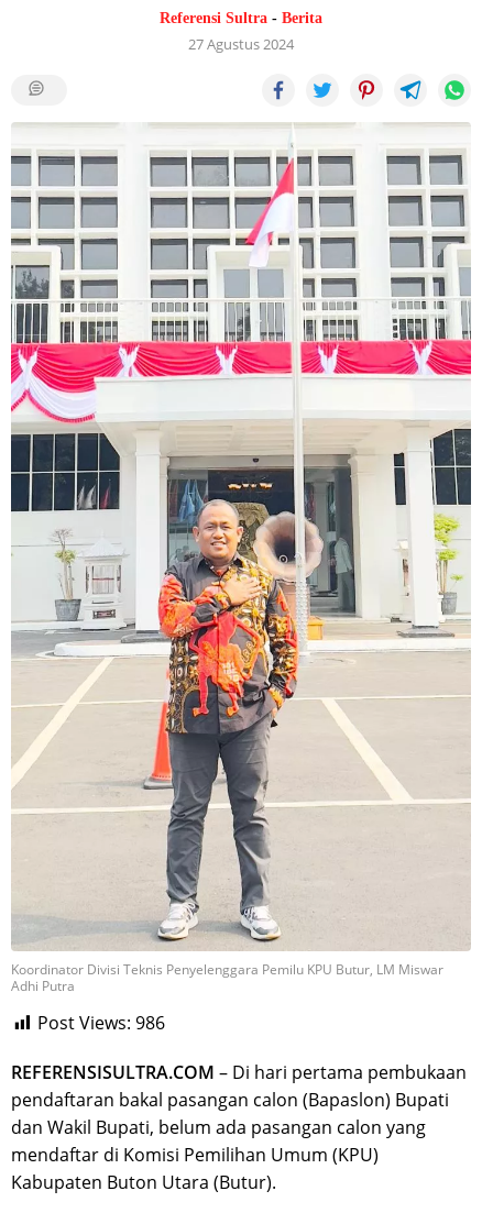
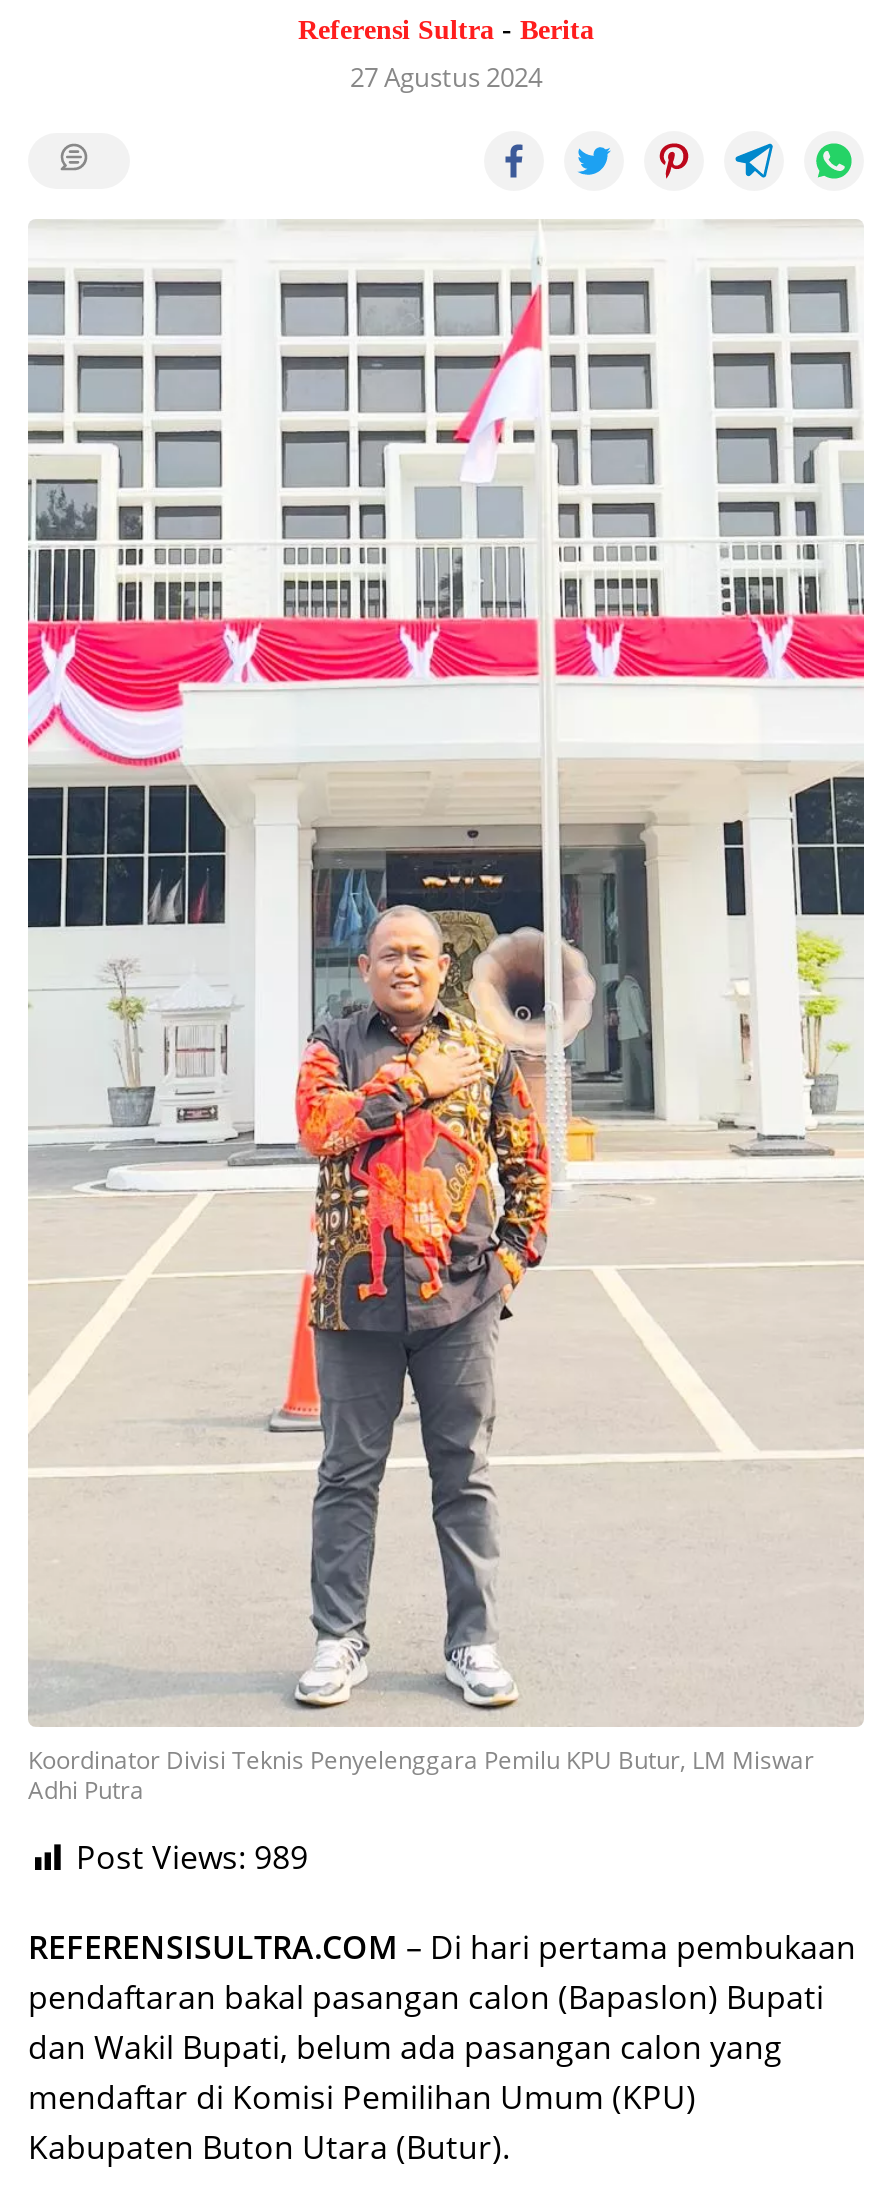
[37,1011,165,1035] Post Views: 986 -> [76,1835,308,1879] Post Views: 989

